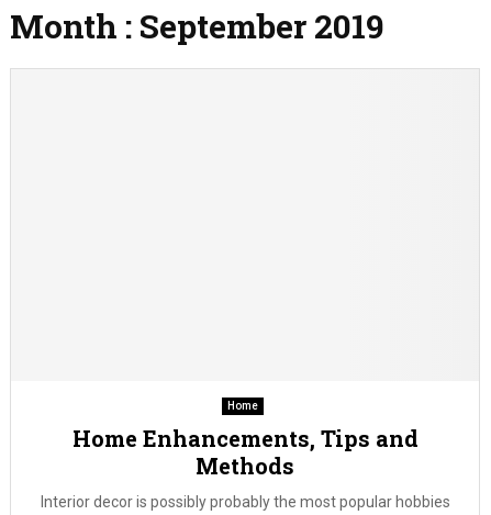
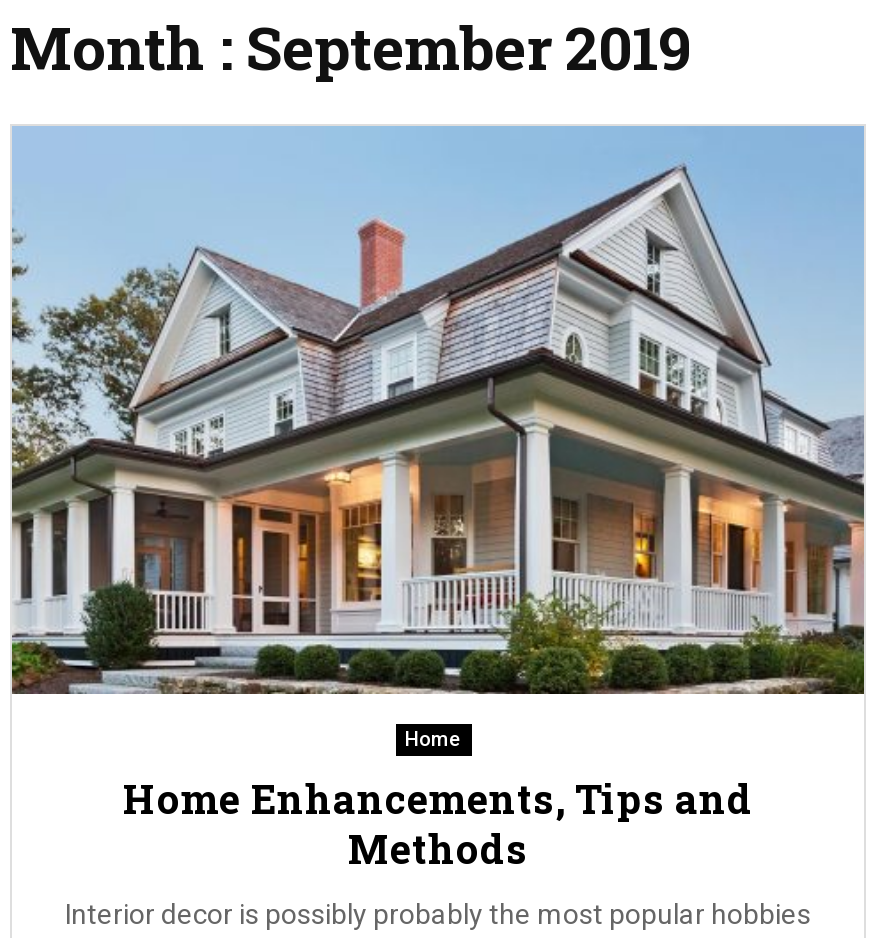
none -> [10,124,866,696] [image]

